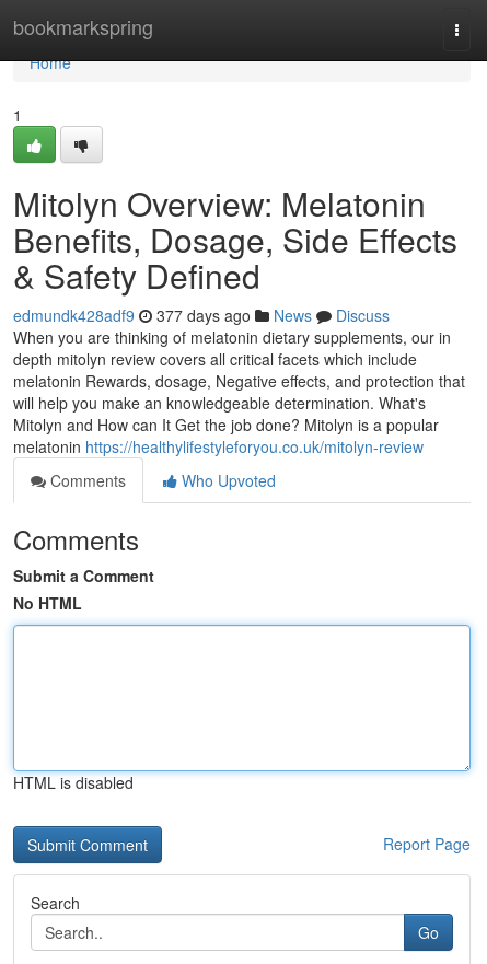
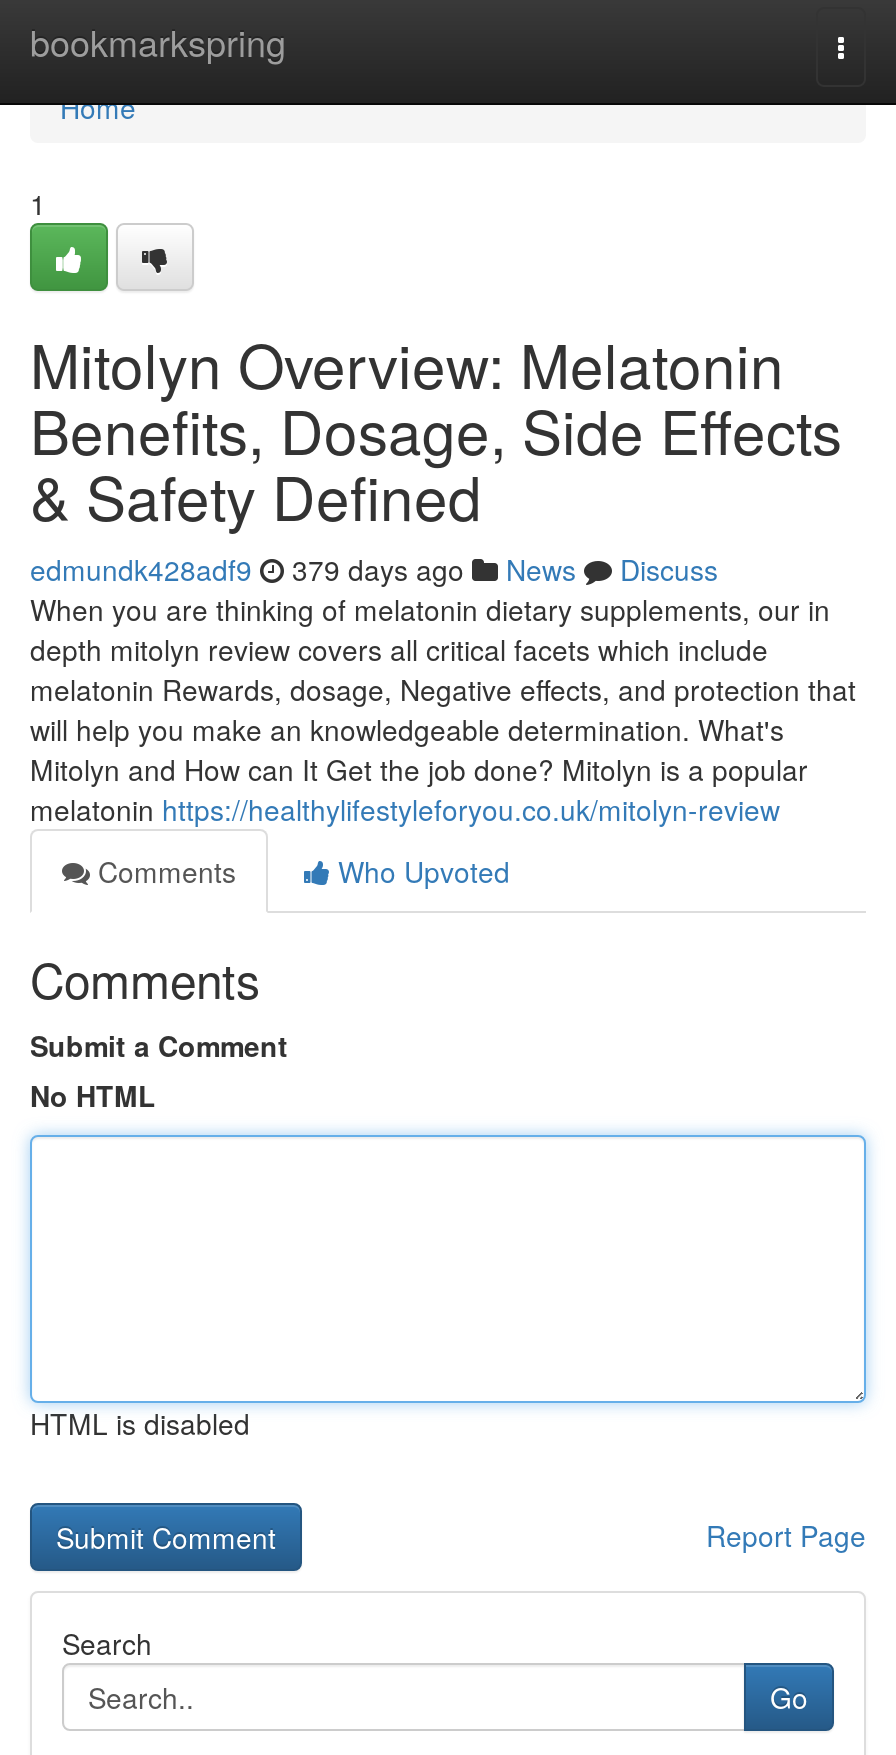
[13,304,390,326] edmundk428adf9 377 days ago News Discuss -> [30,549,718,589] edmundk428adf9 379 days ago News Discuss

